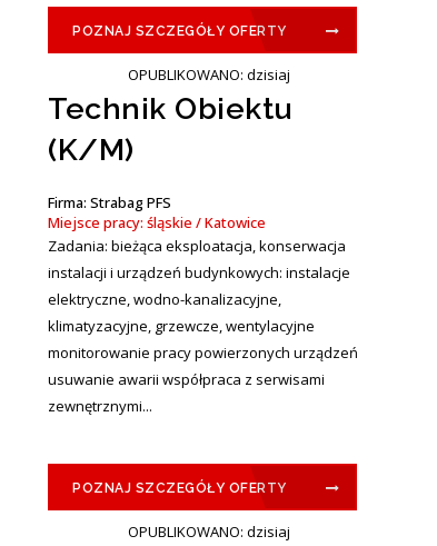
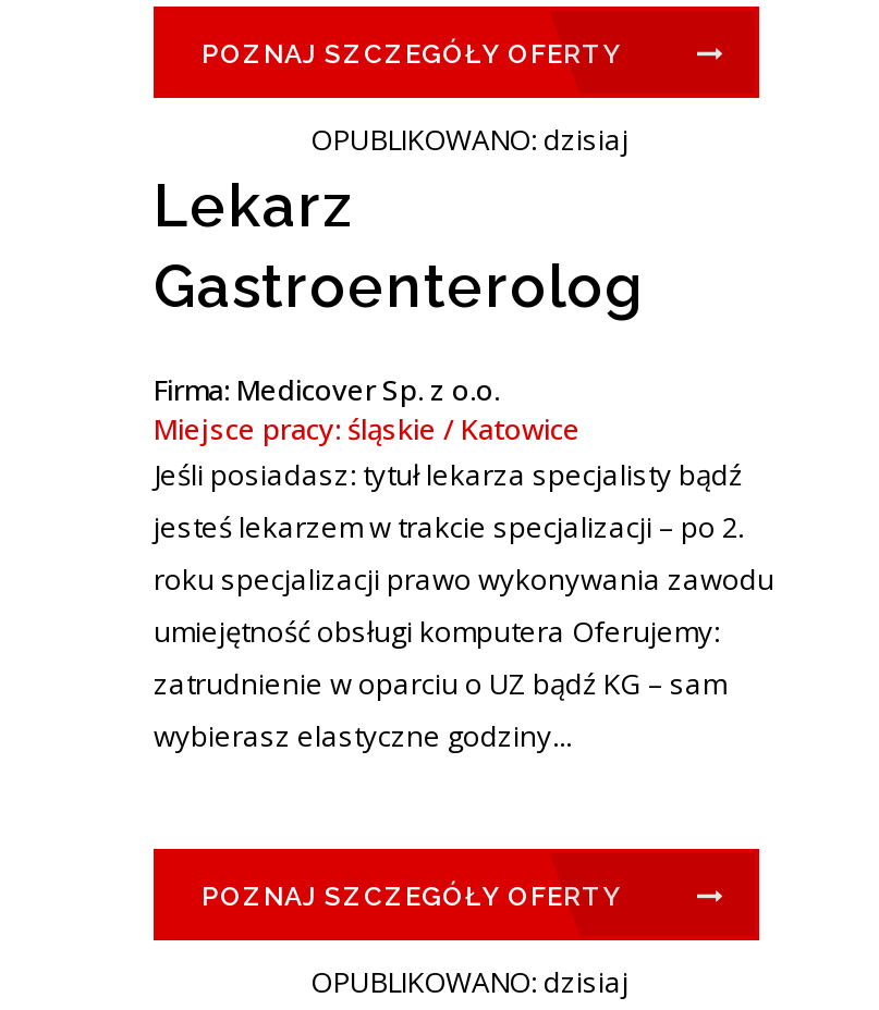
[48,91,292,167] Technik Obiektu | (K/M) -> [154,172,643,320] Lekarz | Gastroenterolog
[48,192,171,212] Firma: Strabag PFS -> [154,370,500,409] Firma: Medicover Sp. z o.o.
[48,236,358,416] Zadania: bieżąca eksploatacja, konserwacja | instalacji i urządzeń budynkowych: instalacje | elektryczne, wodno-kanalizacyjne, | klimatyzacyjne, grzewcze, wentylacyjne | monitorowanie pracy powierzonych urządzeń | usuwanie awarii współpraca z serwisami | zewnętrznymi... -> [154,455,774,755] Jeśli posiadasz: tytuł lekarza specjalisty bądź | jesteś lekarzem w trakcie specjalizacji – po 2. | roku specjalizacji prawo wykonywania zawodu | umiejętność obsługi komputera Oferujemy: | zatrudnienie w oparciu o UZ bądź KG – sam | wybierasz elastyczne godziny...

